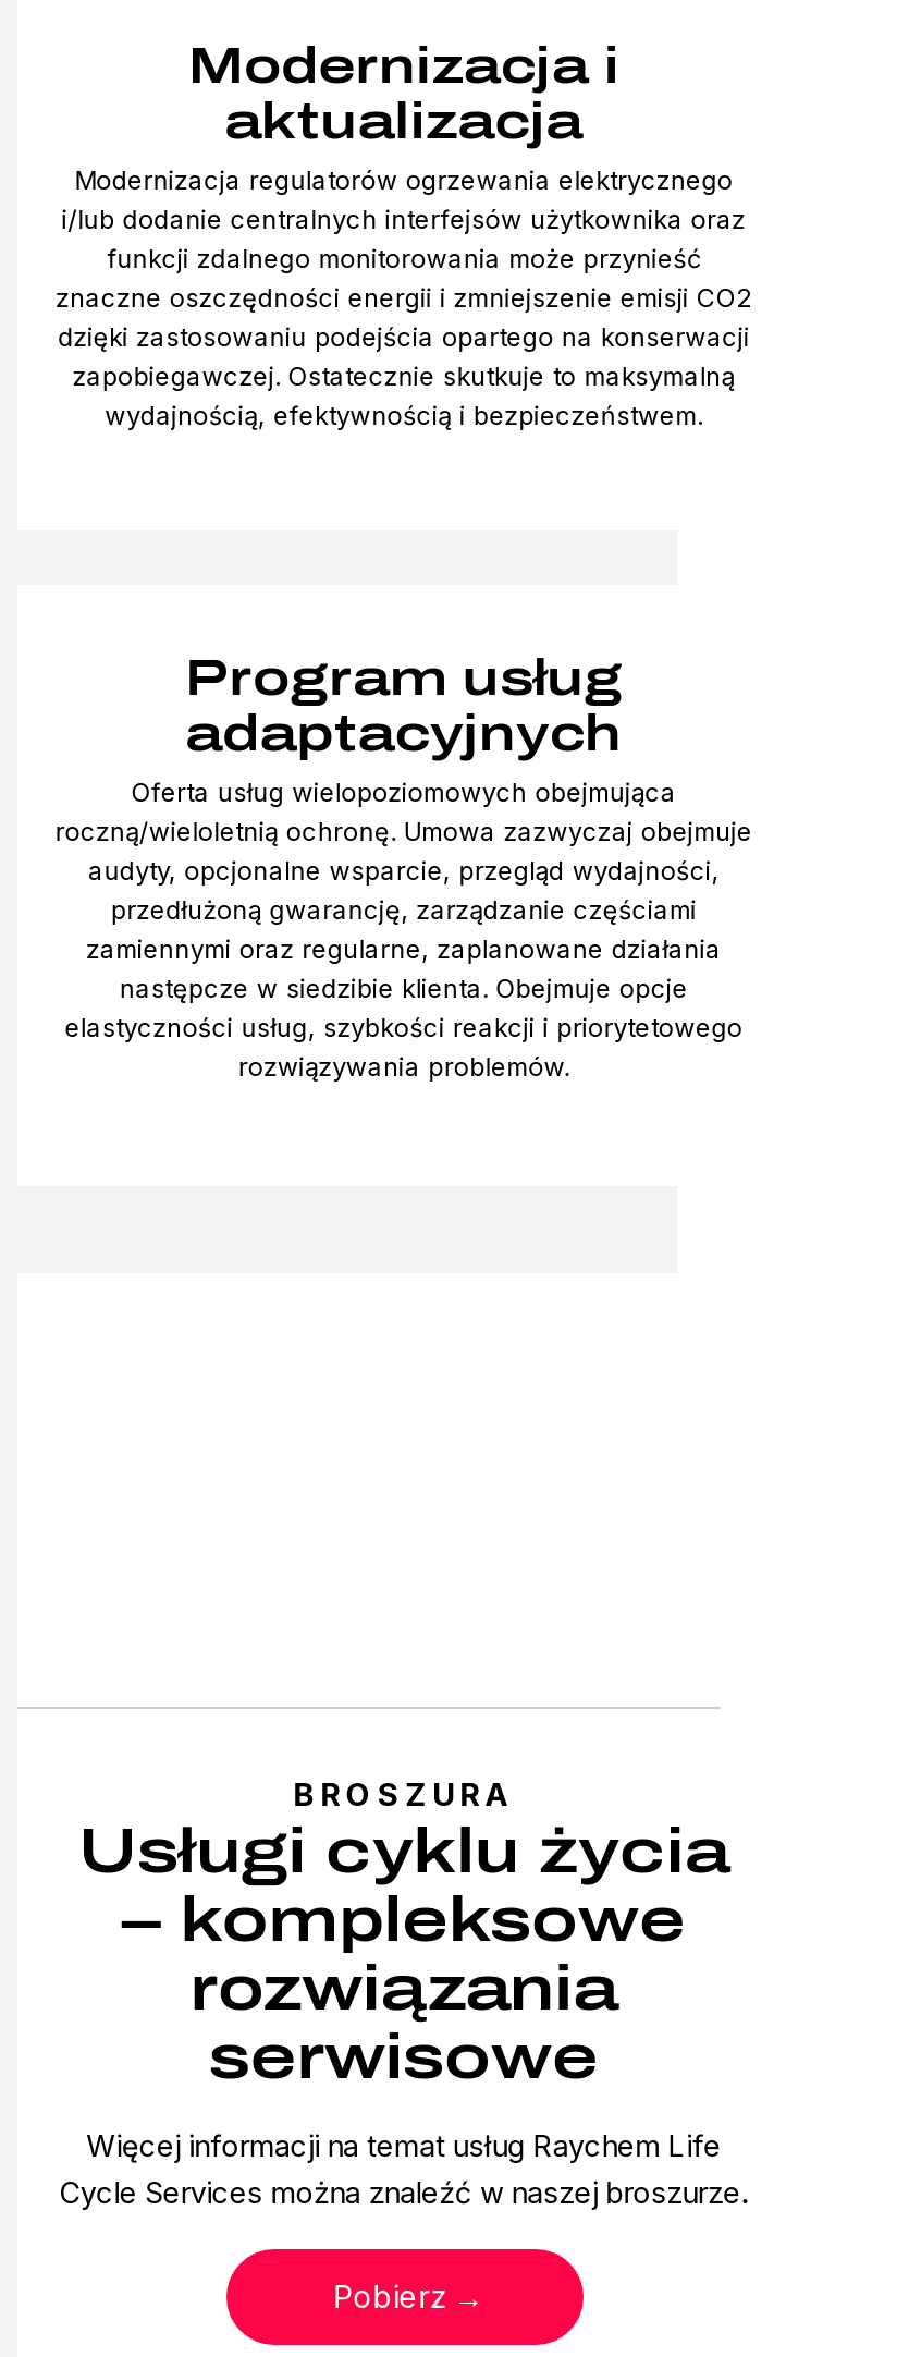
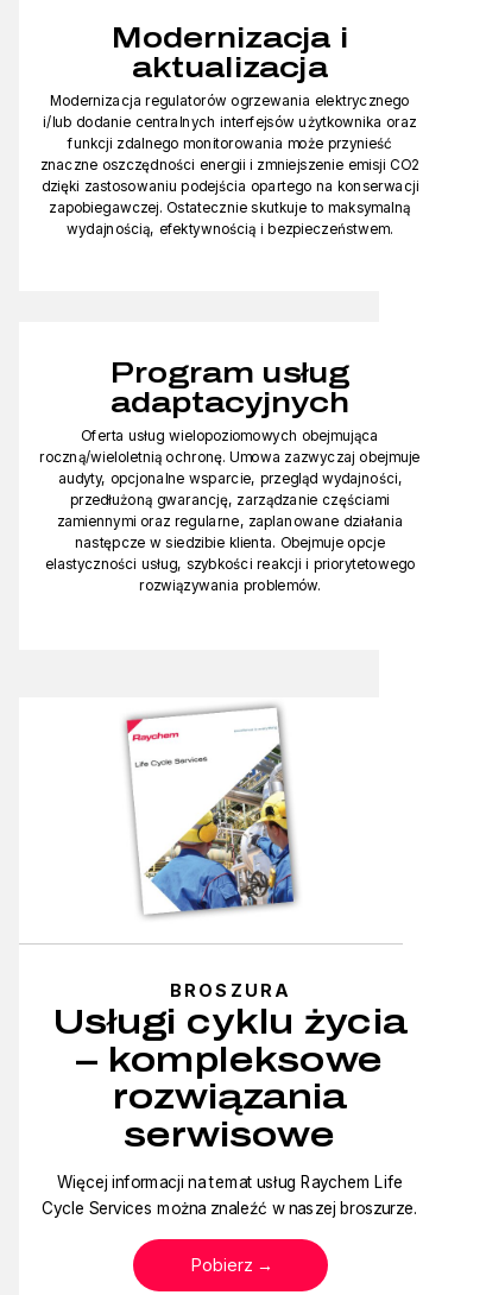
none -> [124,705,298,918] [image]

